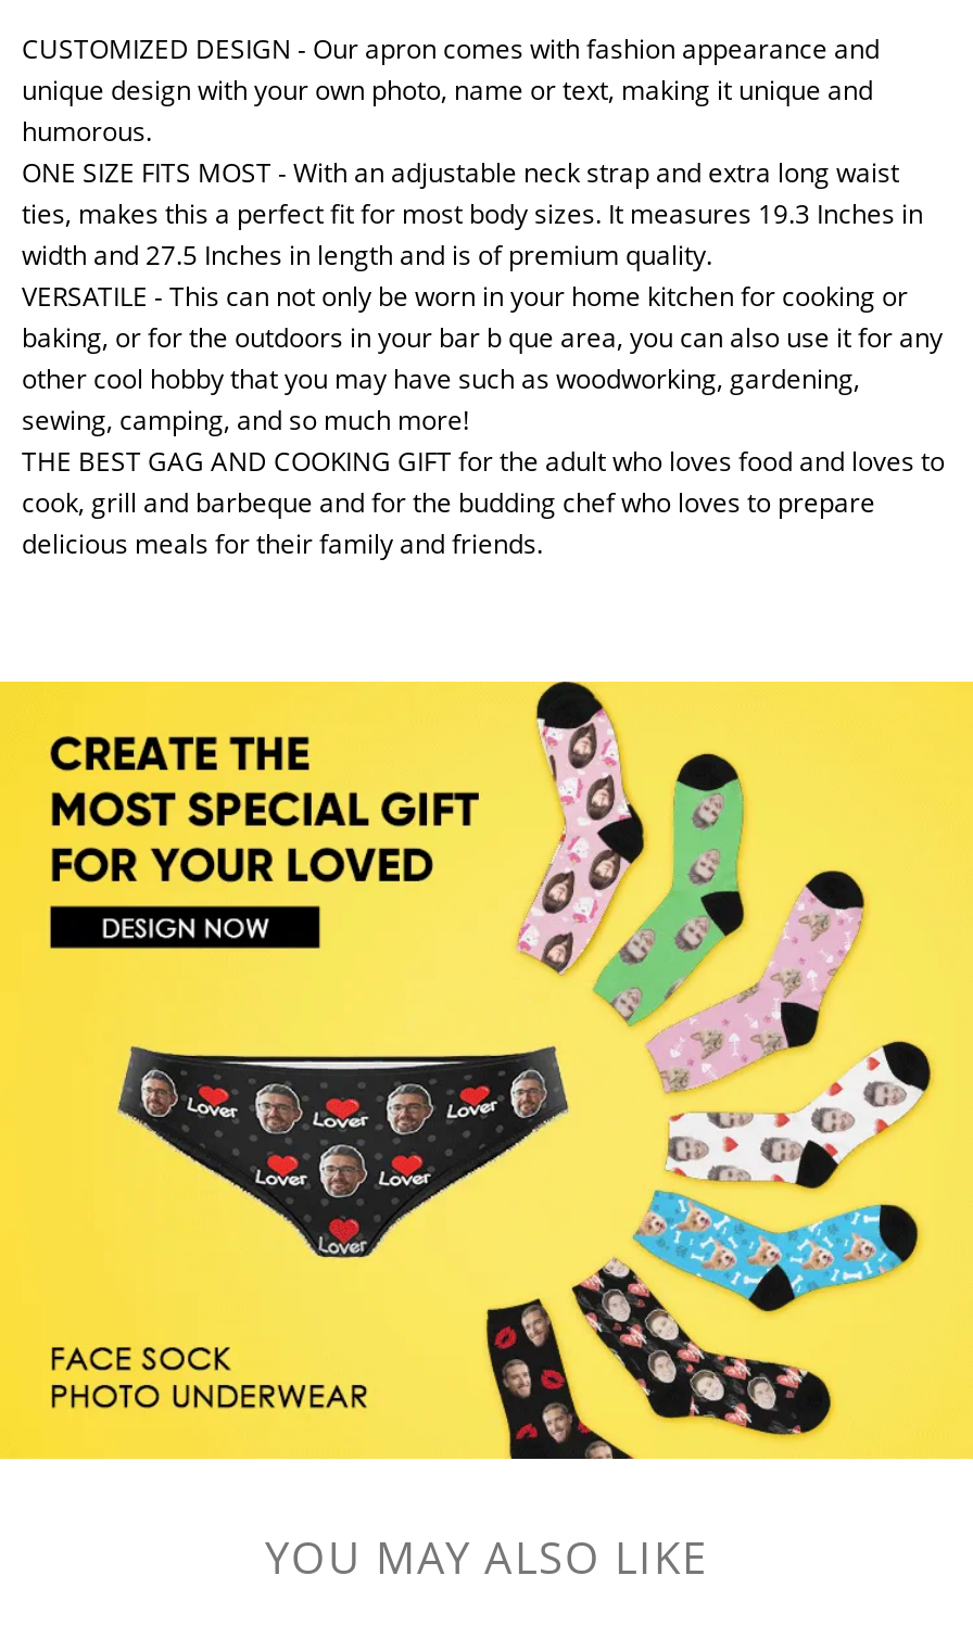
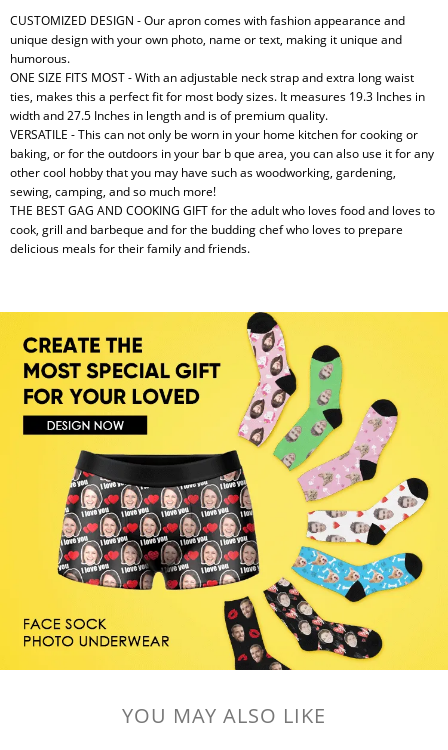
[115,981,571,1285] [image] -> [55,449,261,591] [image]

